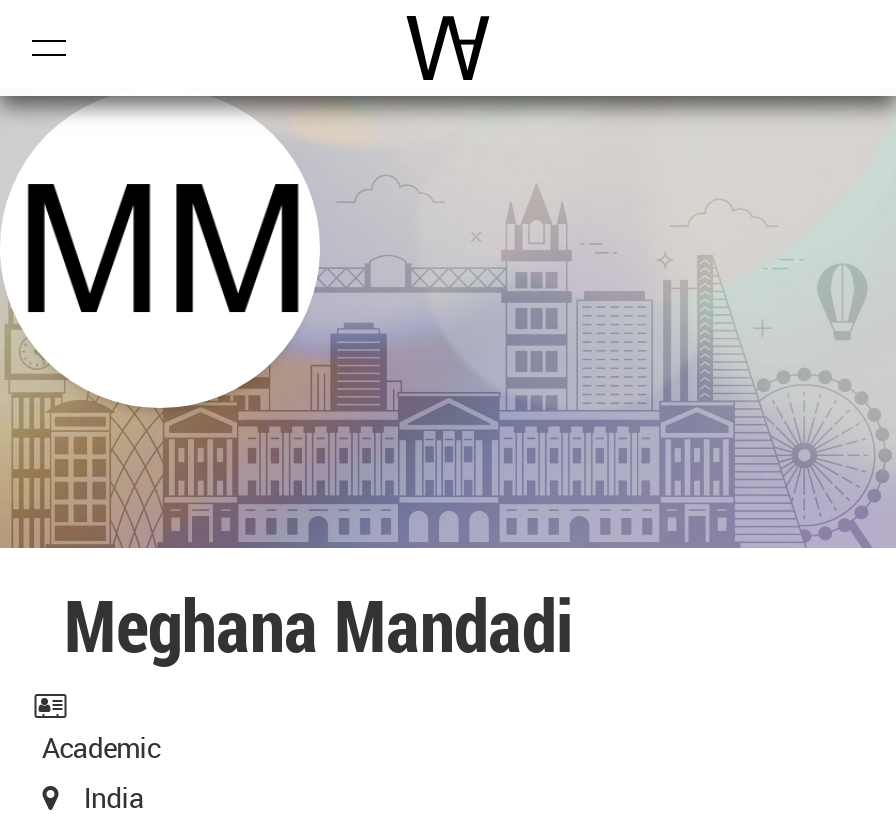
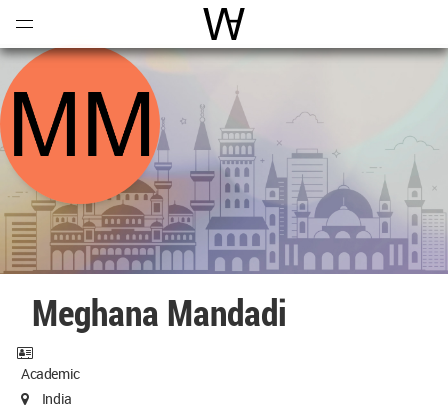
[6,96,884,548] [image] -> [3,47,445,273] [image]

